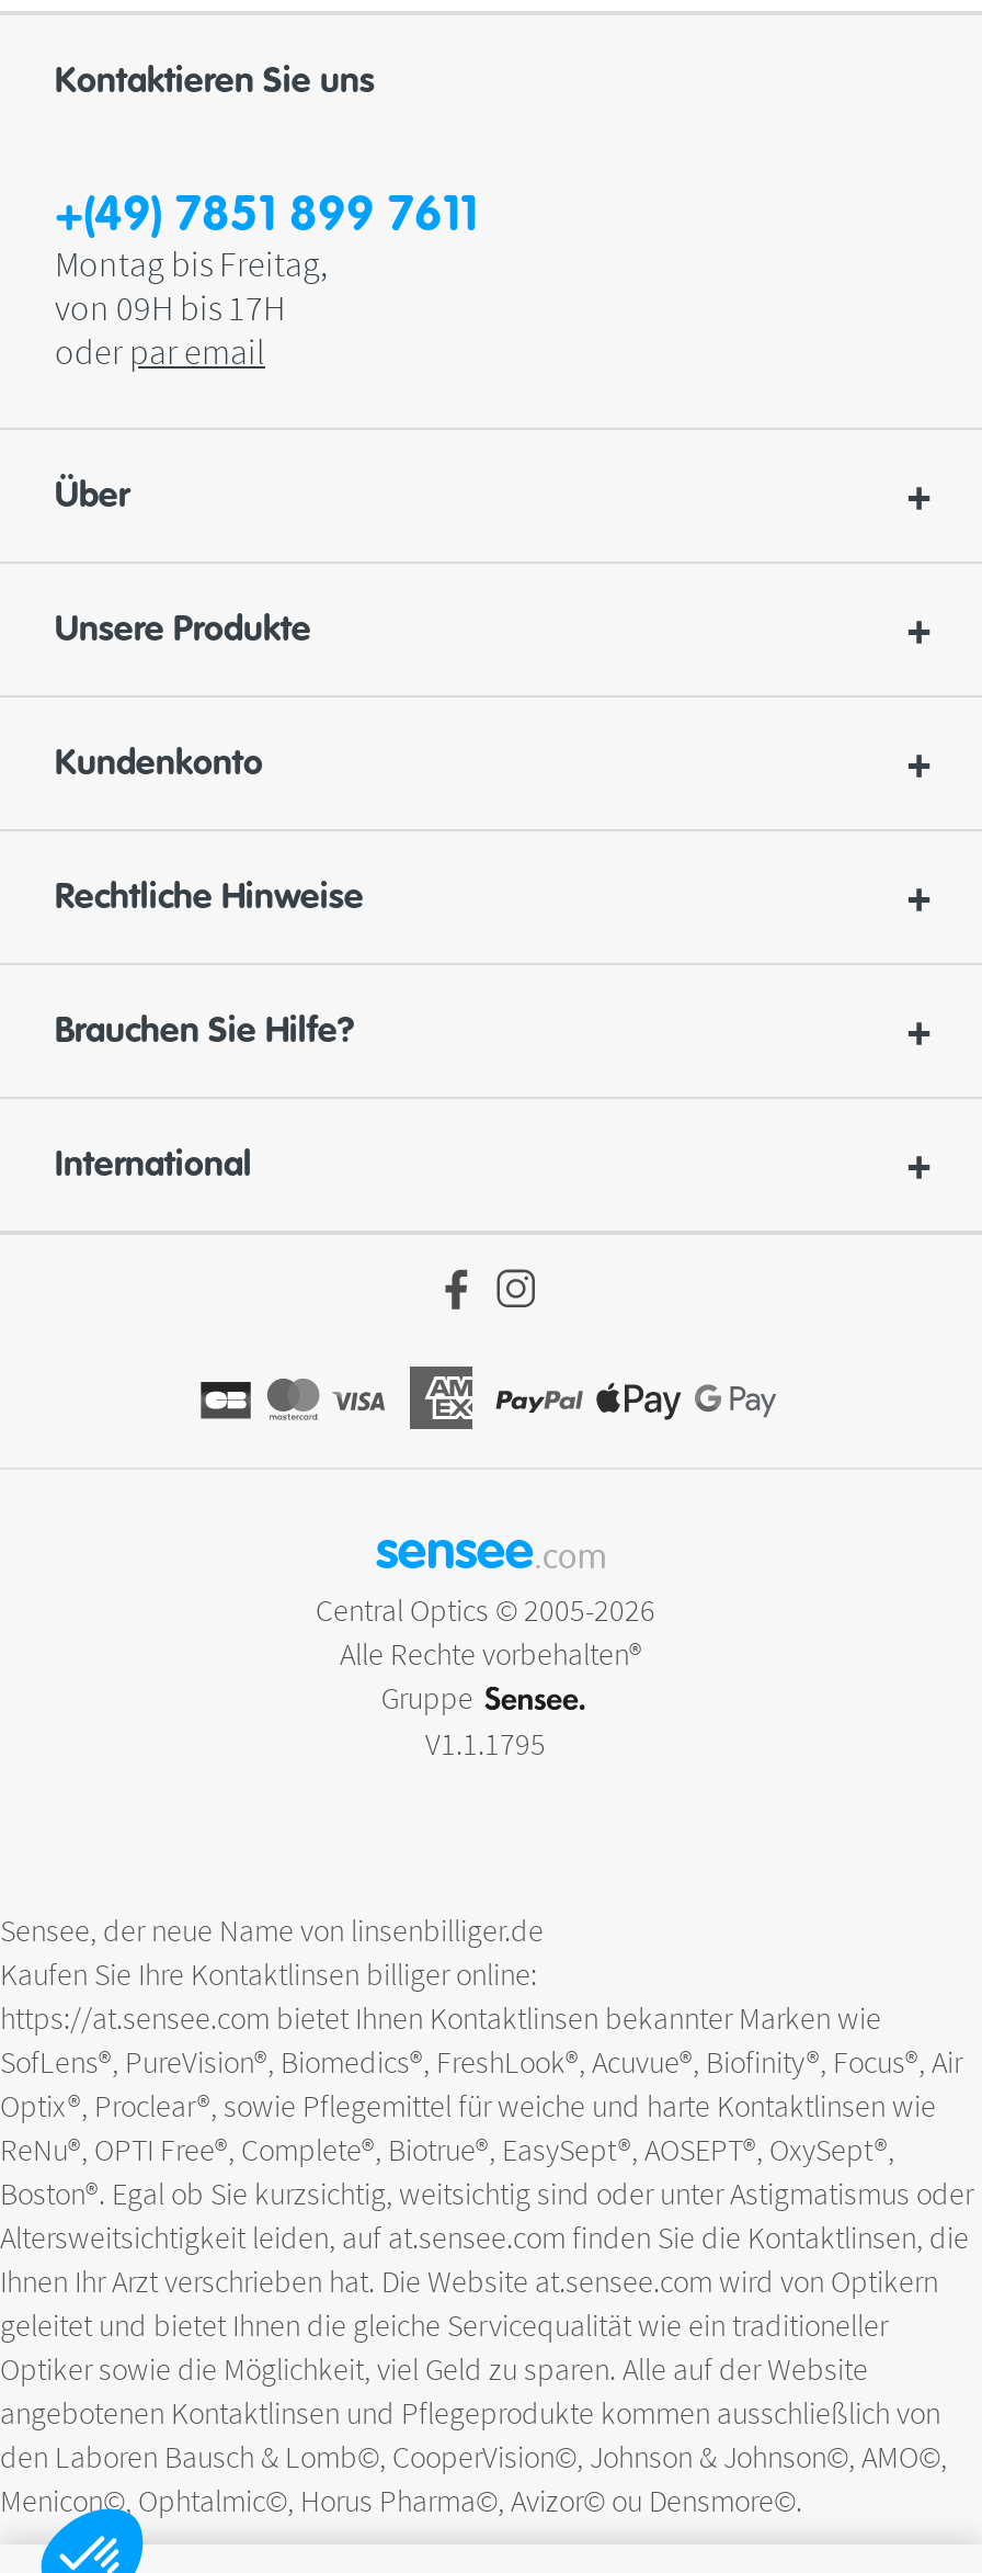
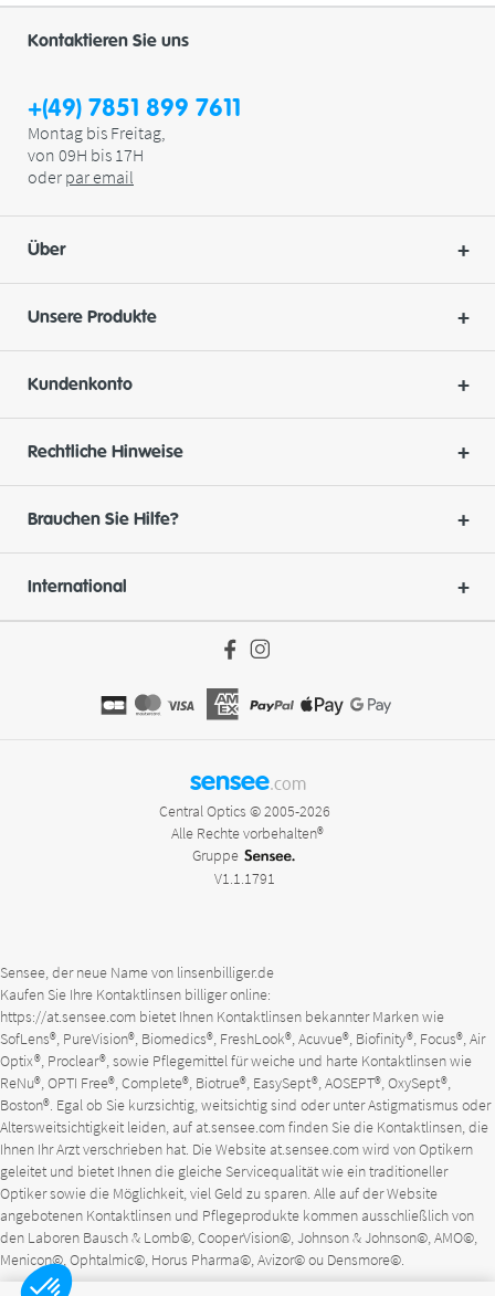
[425,1723,546,1762] V1.1.1795 -> [214,868,275,888] V1.1.1791

